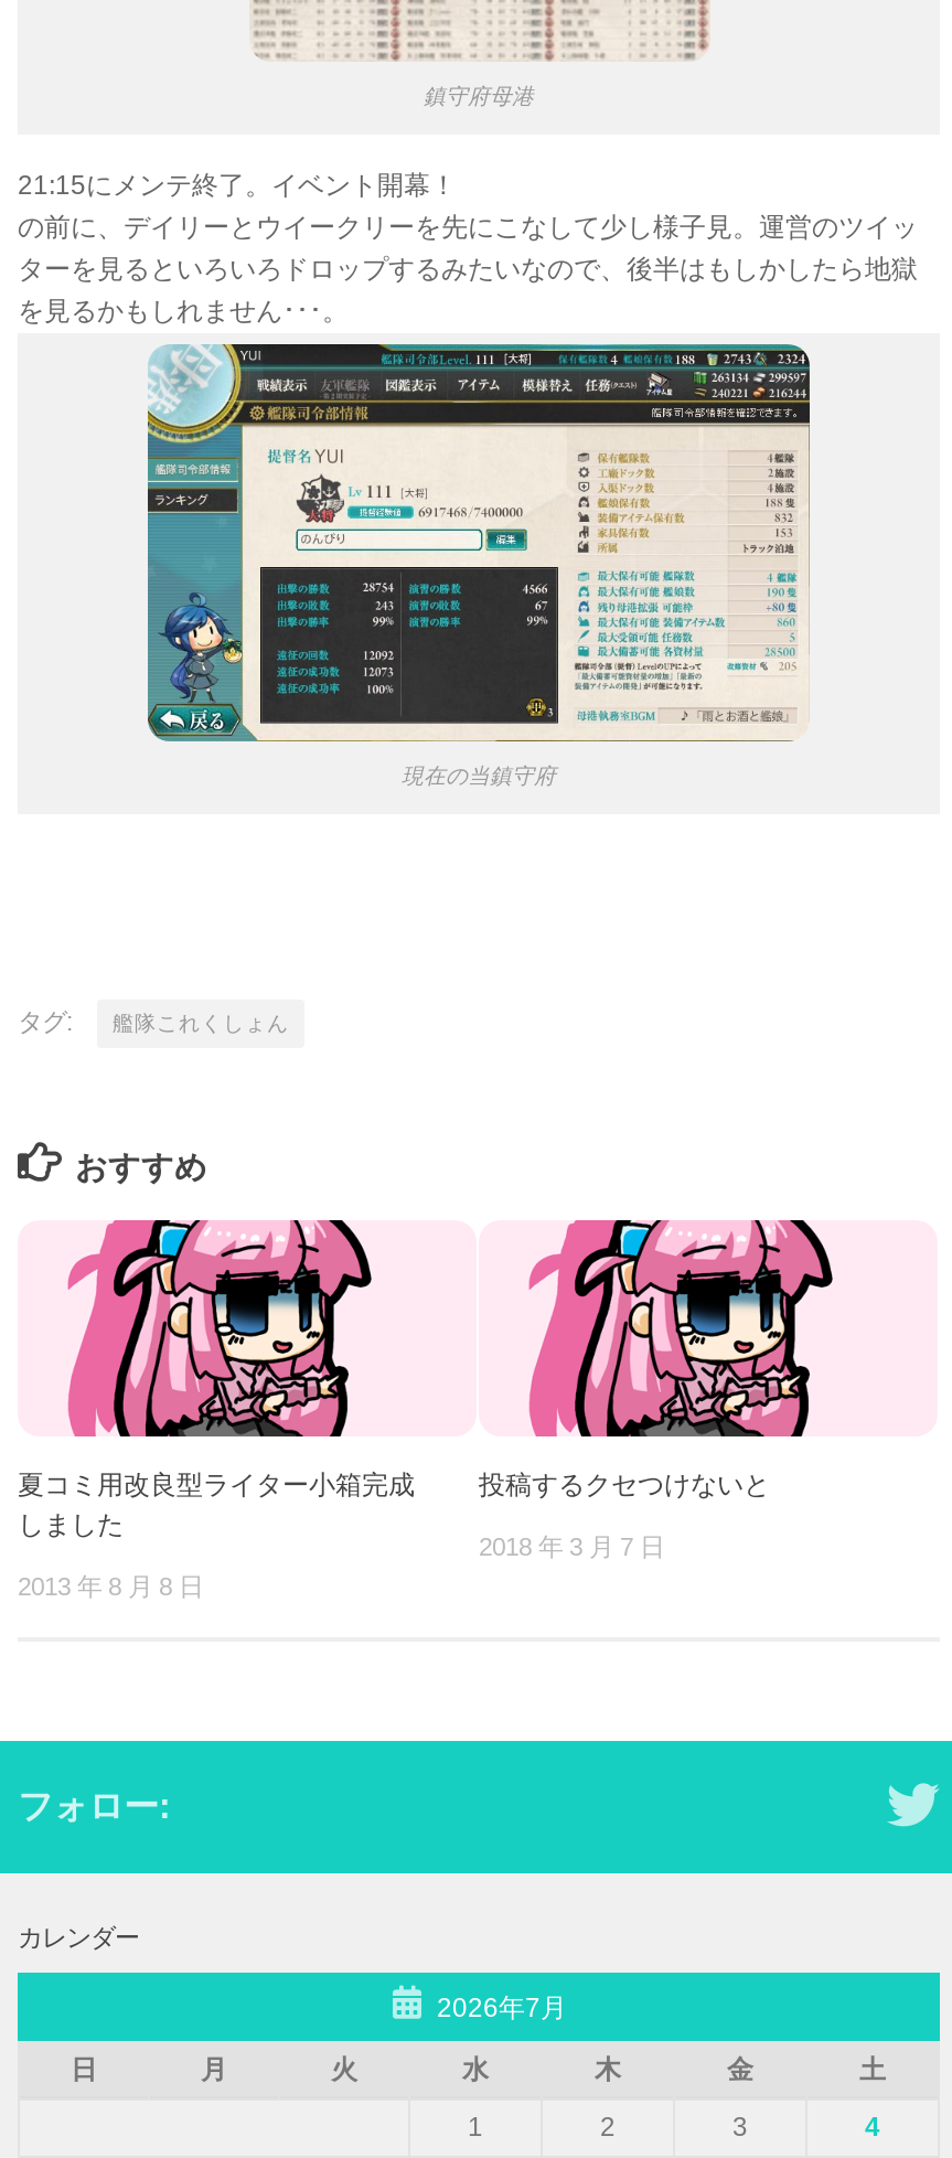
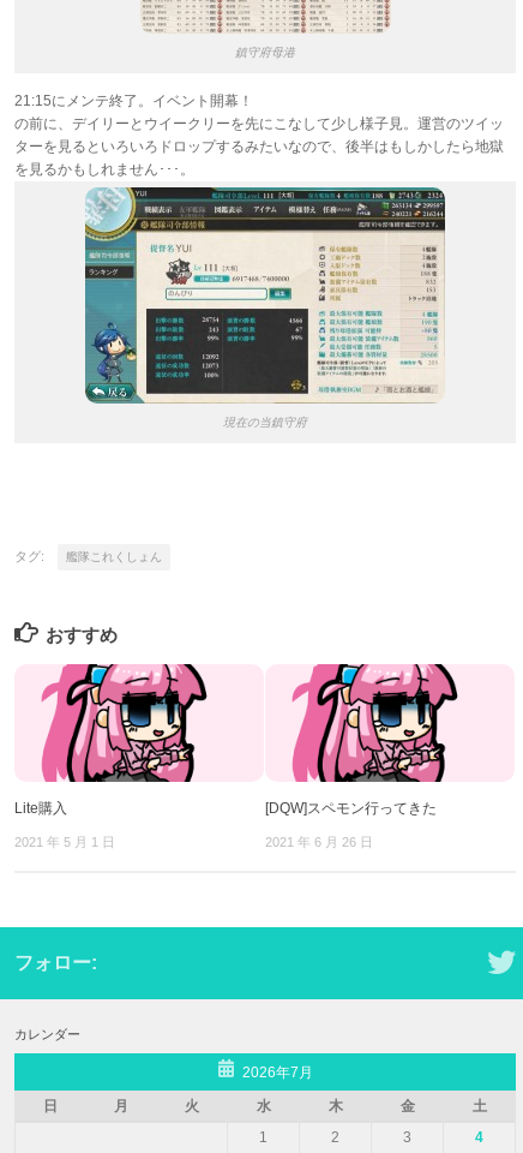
[18,1470,415,1540] 夏コミ用改良型ライター小箱完成 | しました -> [14,800,67,817] Lite購入
[479,1470,770,1500] 投稿するクセつけないと -> [265,800,437,817] [DQW]スペモン行ってきた
[479,1534,664,1560] 2018 年 3 月 7 日 -> [265,835,373,849] 2021 年 6 月 26 日
[18,1573,203,1600] 2013 年 8 月 8 日 -> [14,835,115,849] 2021 年 5 月 1 日

